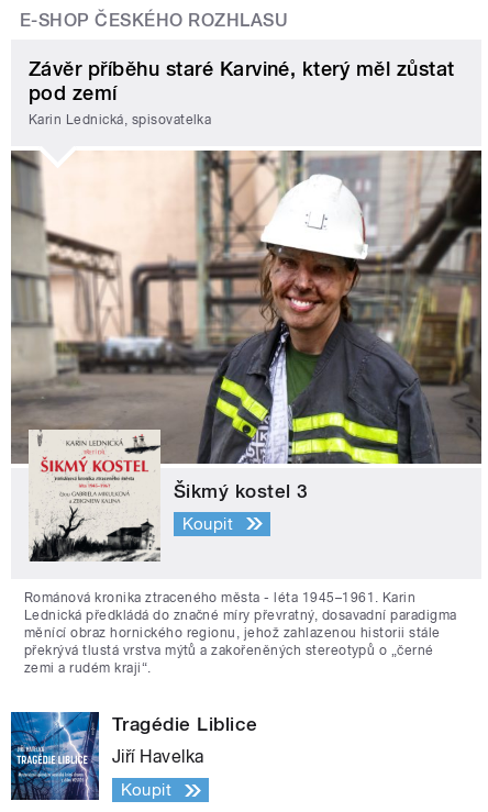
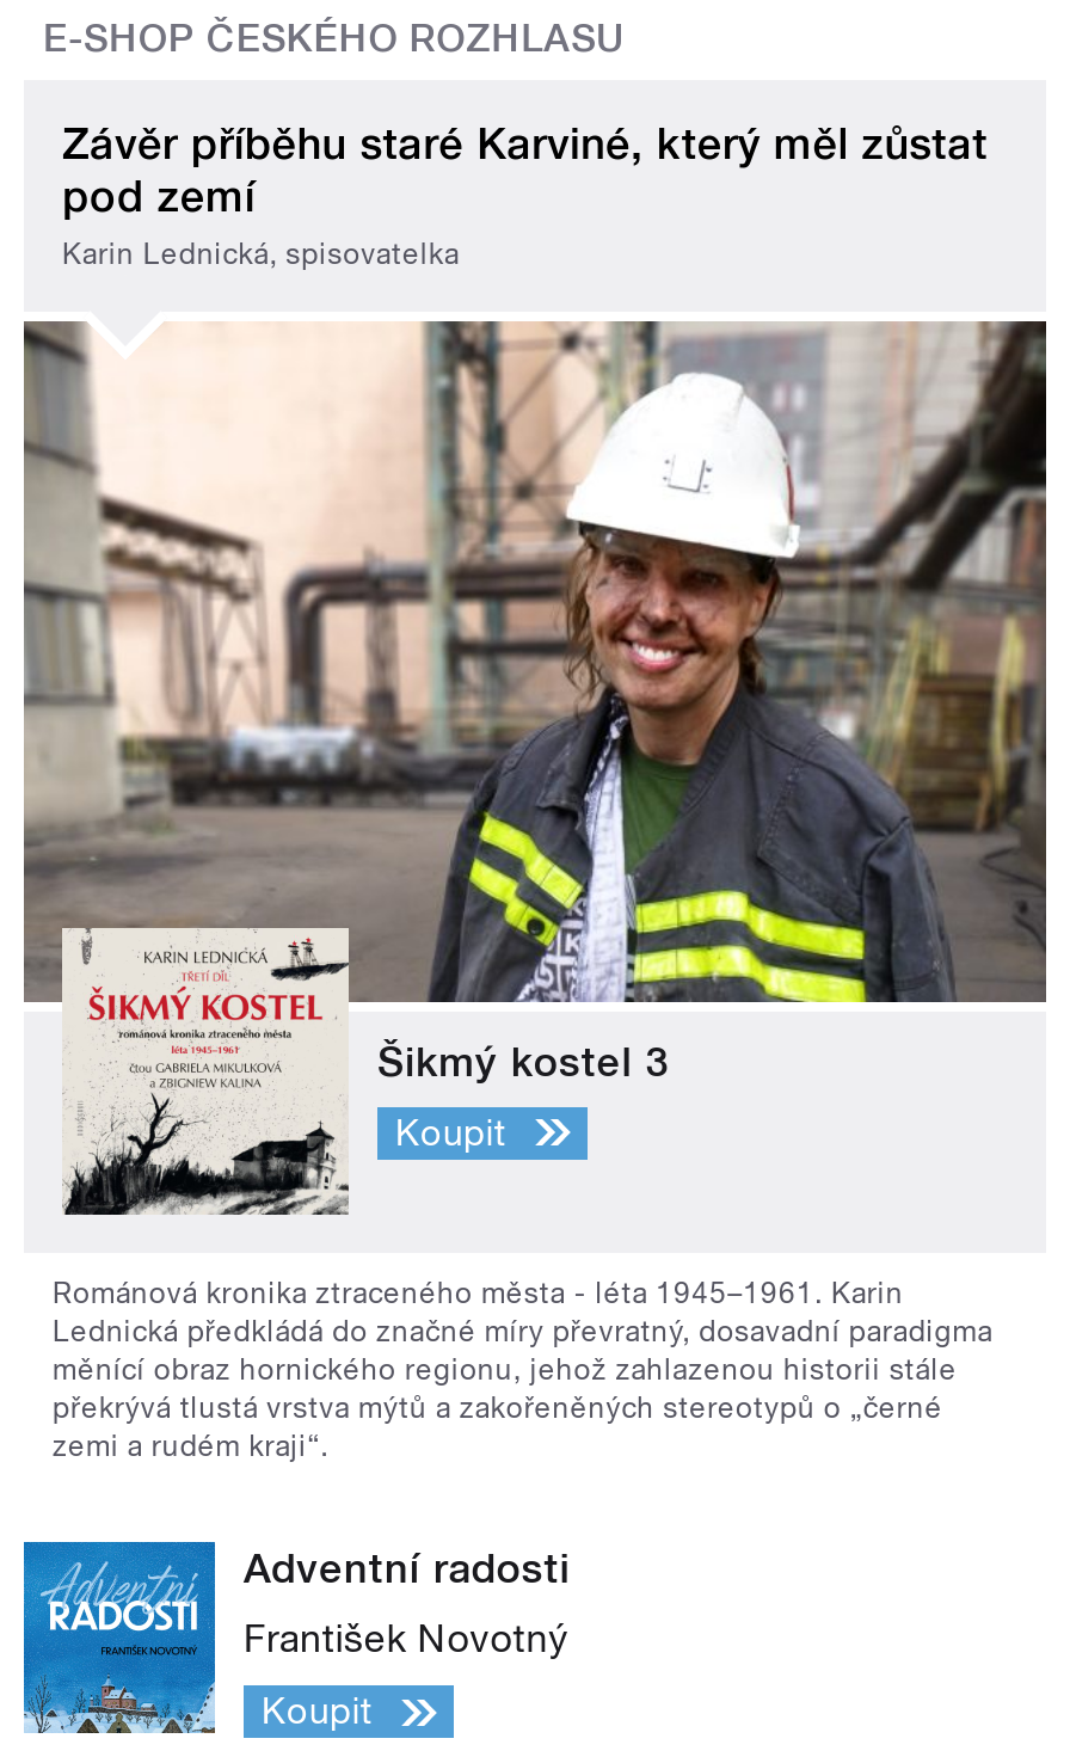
[10,711,258,801] [image] | Tragédie Liblice -> [21,1540,570,1736] [image] | Adventní radosti
[112,746,204,767] Jiří Havelka -> [244,1616,569,1662] František Novotný

